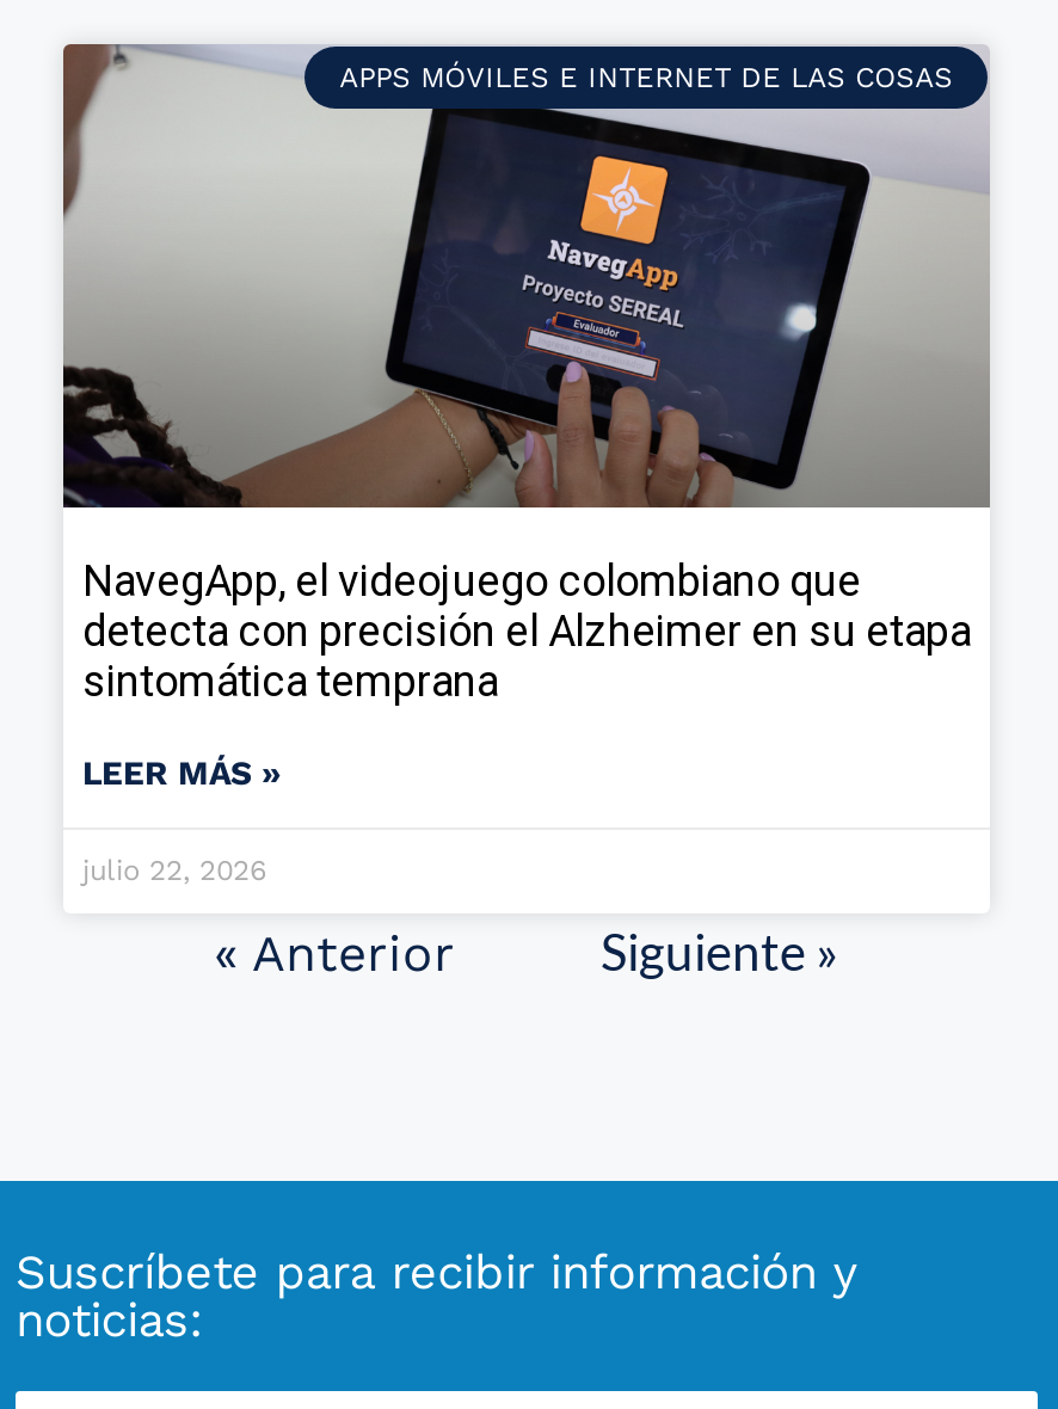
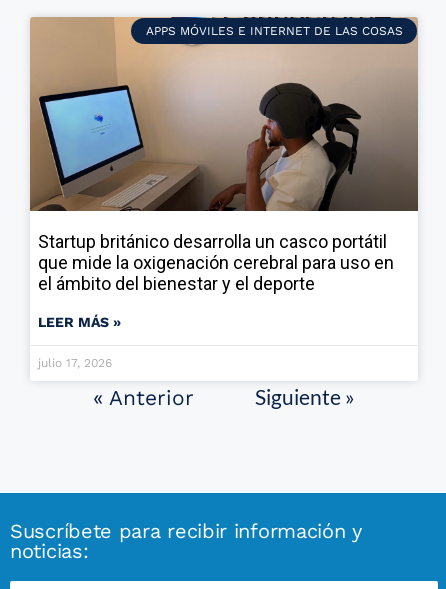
[61,44,990,705] [image] | NavegApp, el videojuego colombiano que | detecta con precisión el Alzheimer en su etapa | sintomática temprana -> [29,16,418,294] [image] | Startup británico desarrolla un casco portátil | que mide la oxigenación cerebral para uso en | el ámbito del bienestar y el deporte
[82,854,266,887] julio 22, 2026 -> [38,356,112,370] julio 17, 2026

